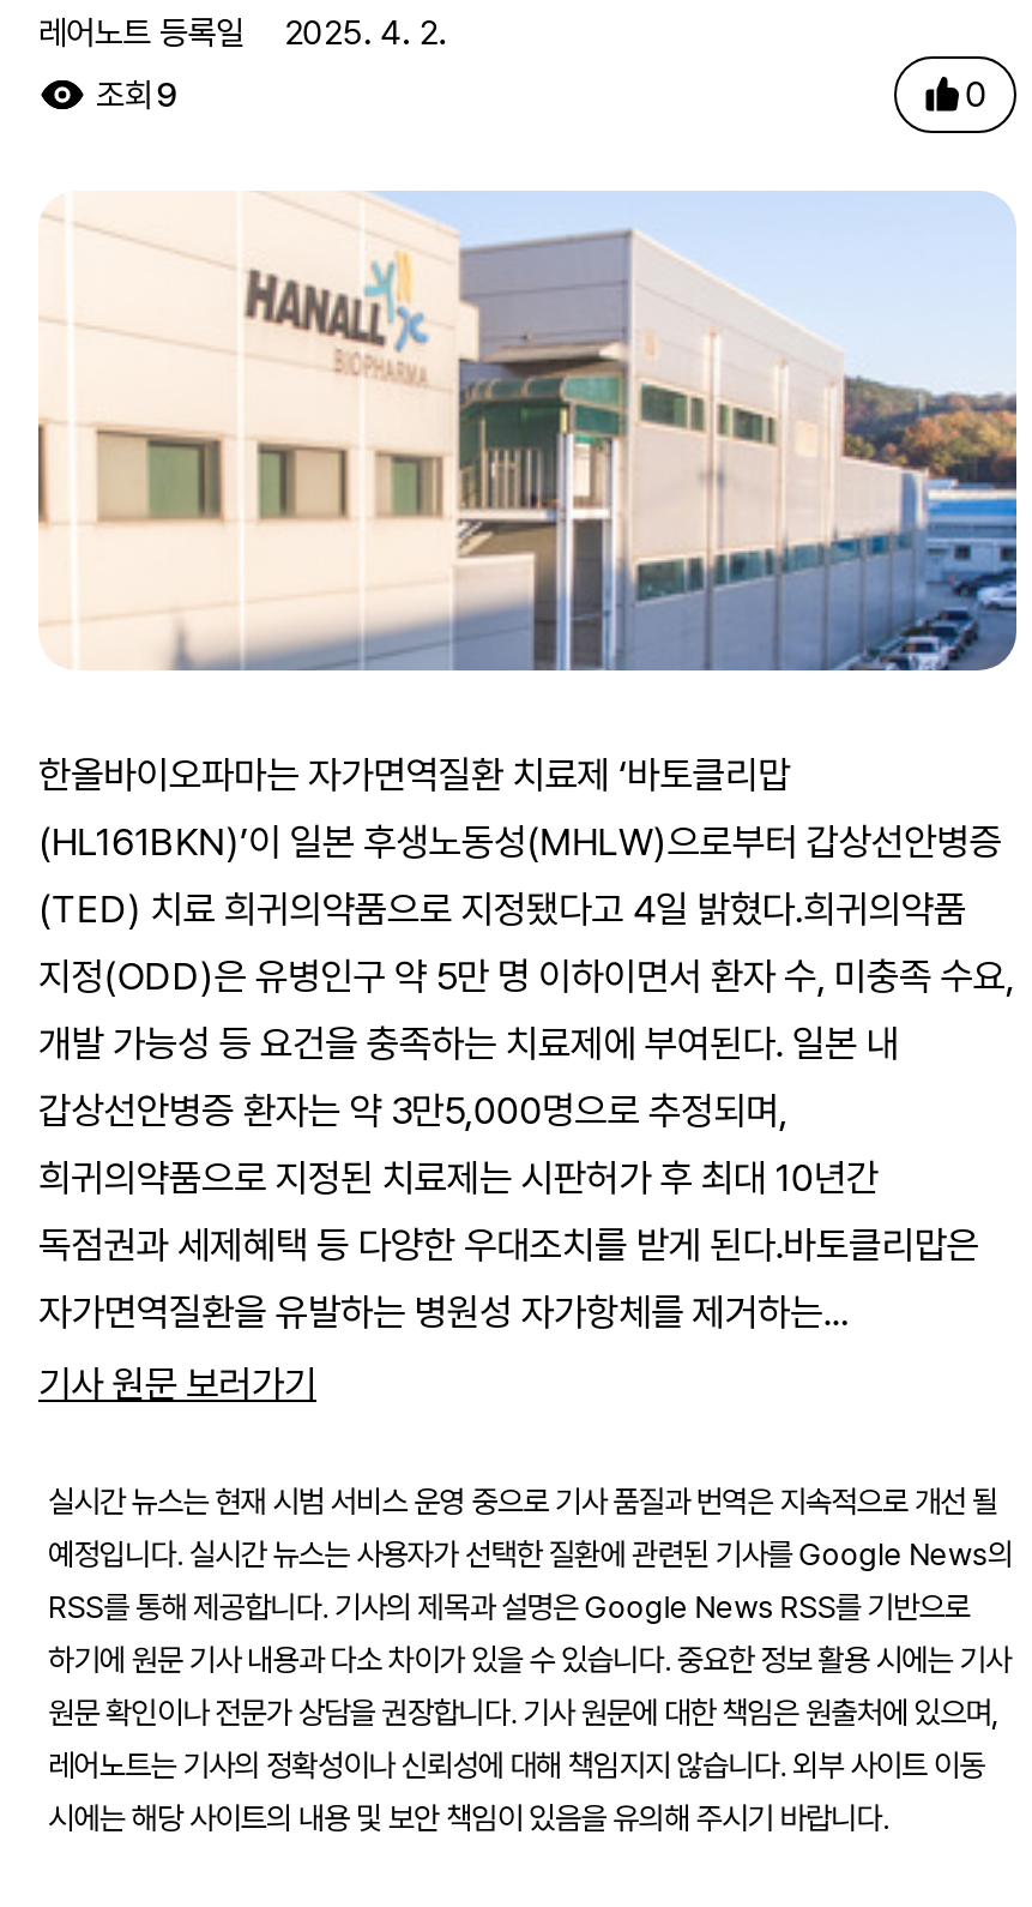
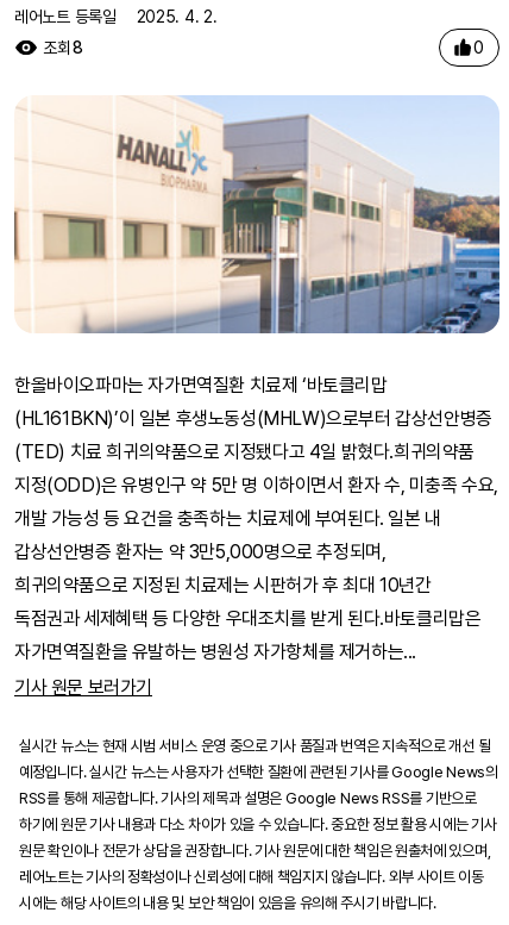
[96,76,178,114] 조회 9 -> [43,38,83,57] 조회 8

